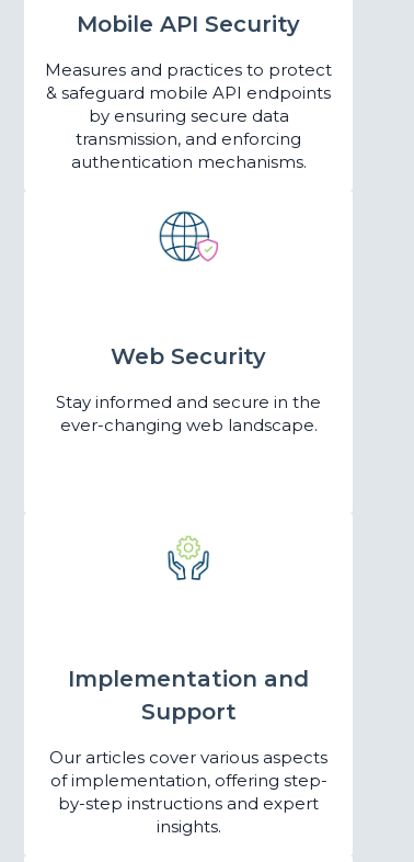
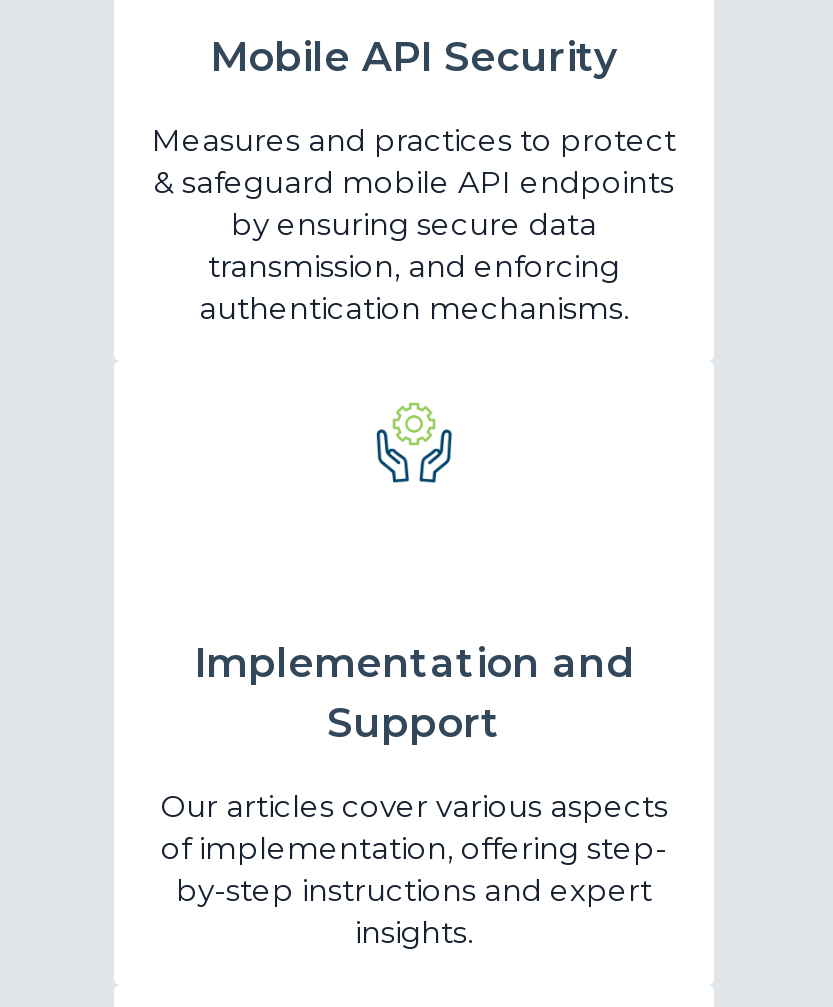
[158,209,219,263] [image] -> none
[56,343,321,435] Web Security | Stay informed and secure in the | ever-changing web landscape. -> none

